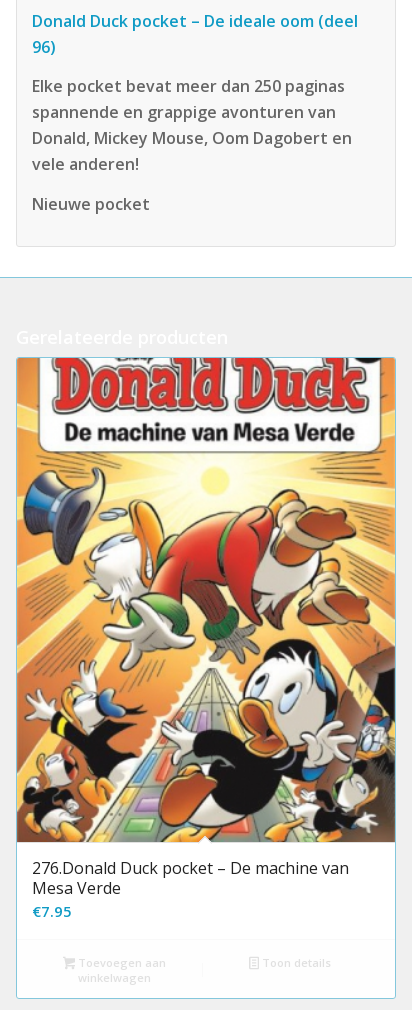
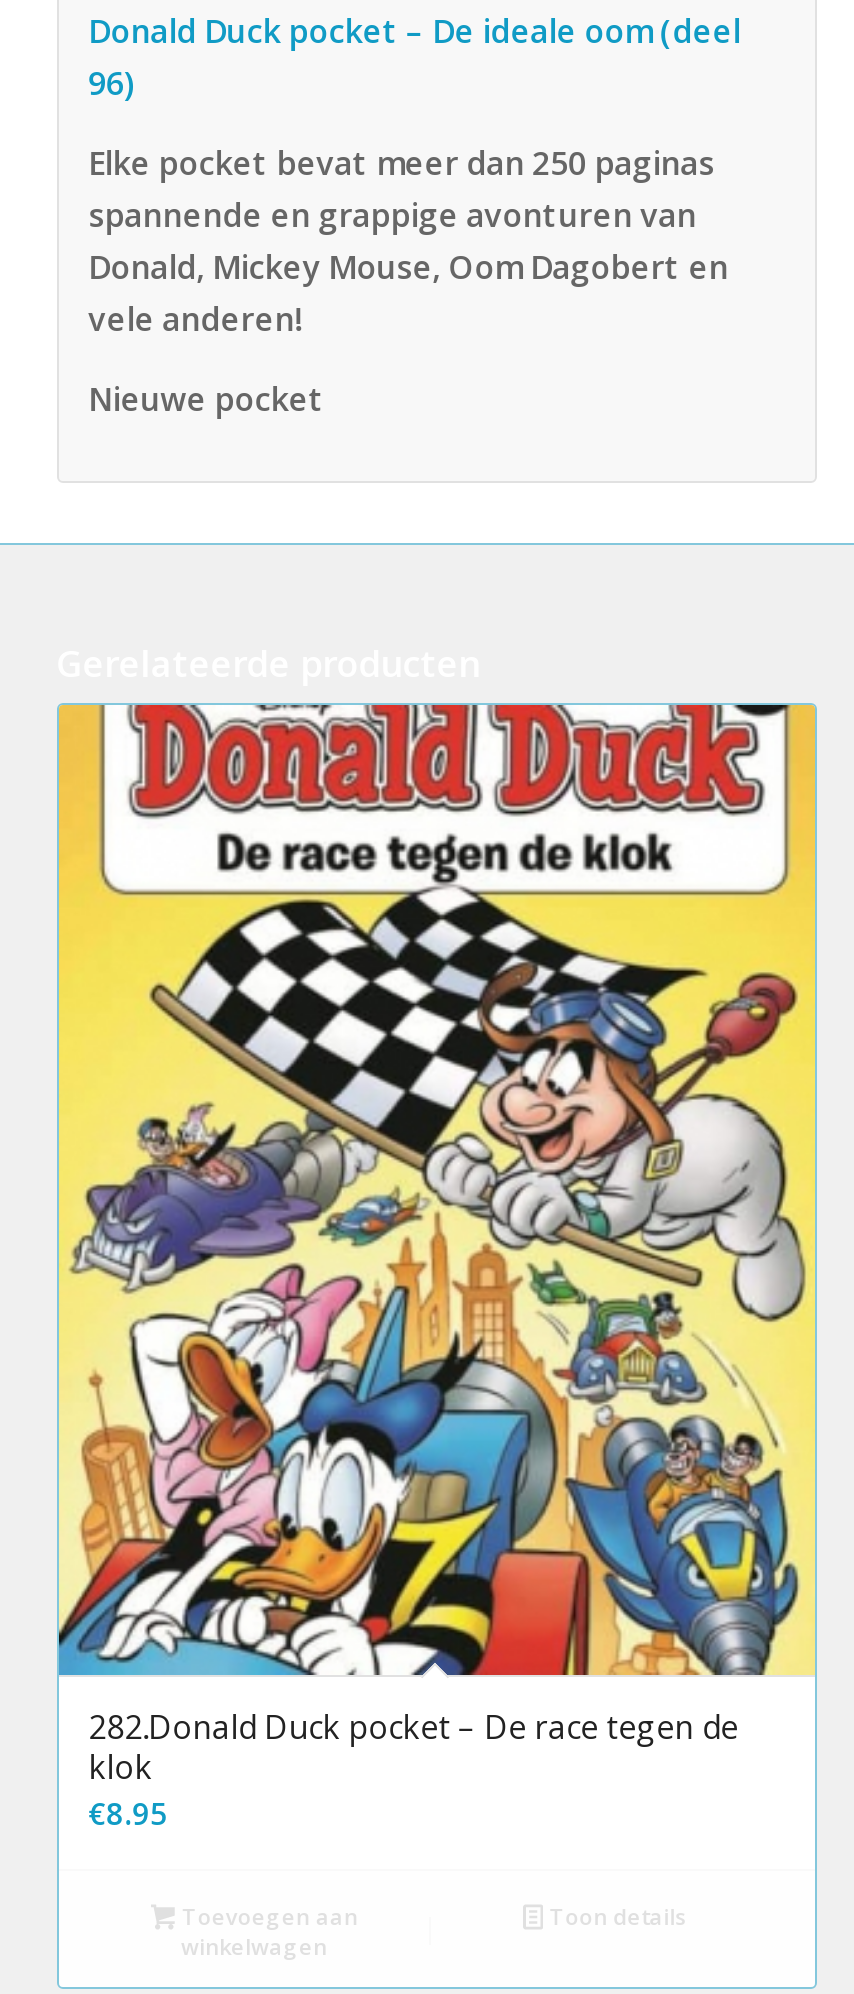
[16,357,396,921] [image] | 276.Donald Duck pocket – De machine van | Mesa Verde | €7.95 -> [57,702,817,1833] [image] | 282.Donald Duck pocket – De race tegen de | klok | €8.95

